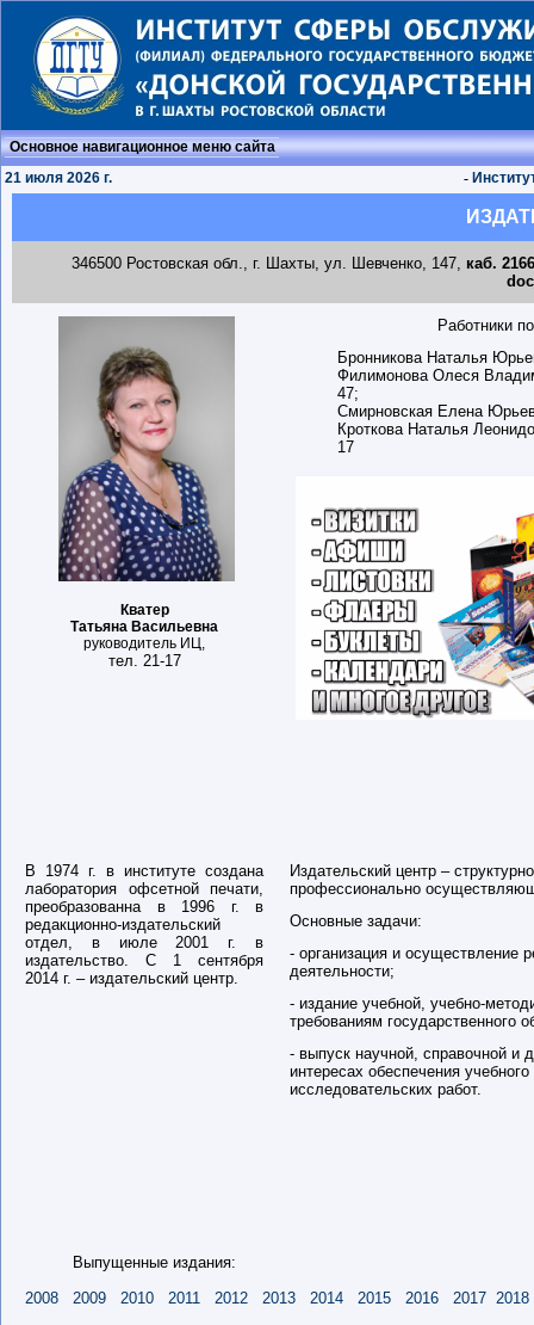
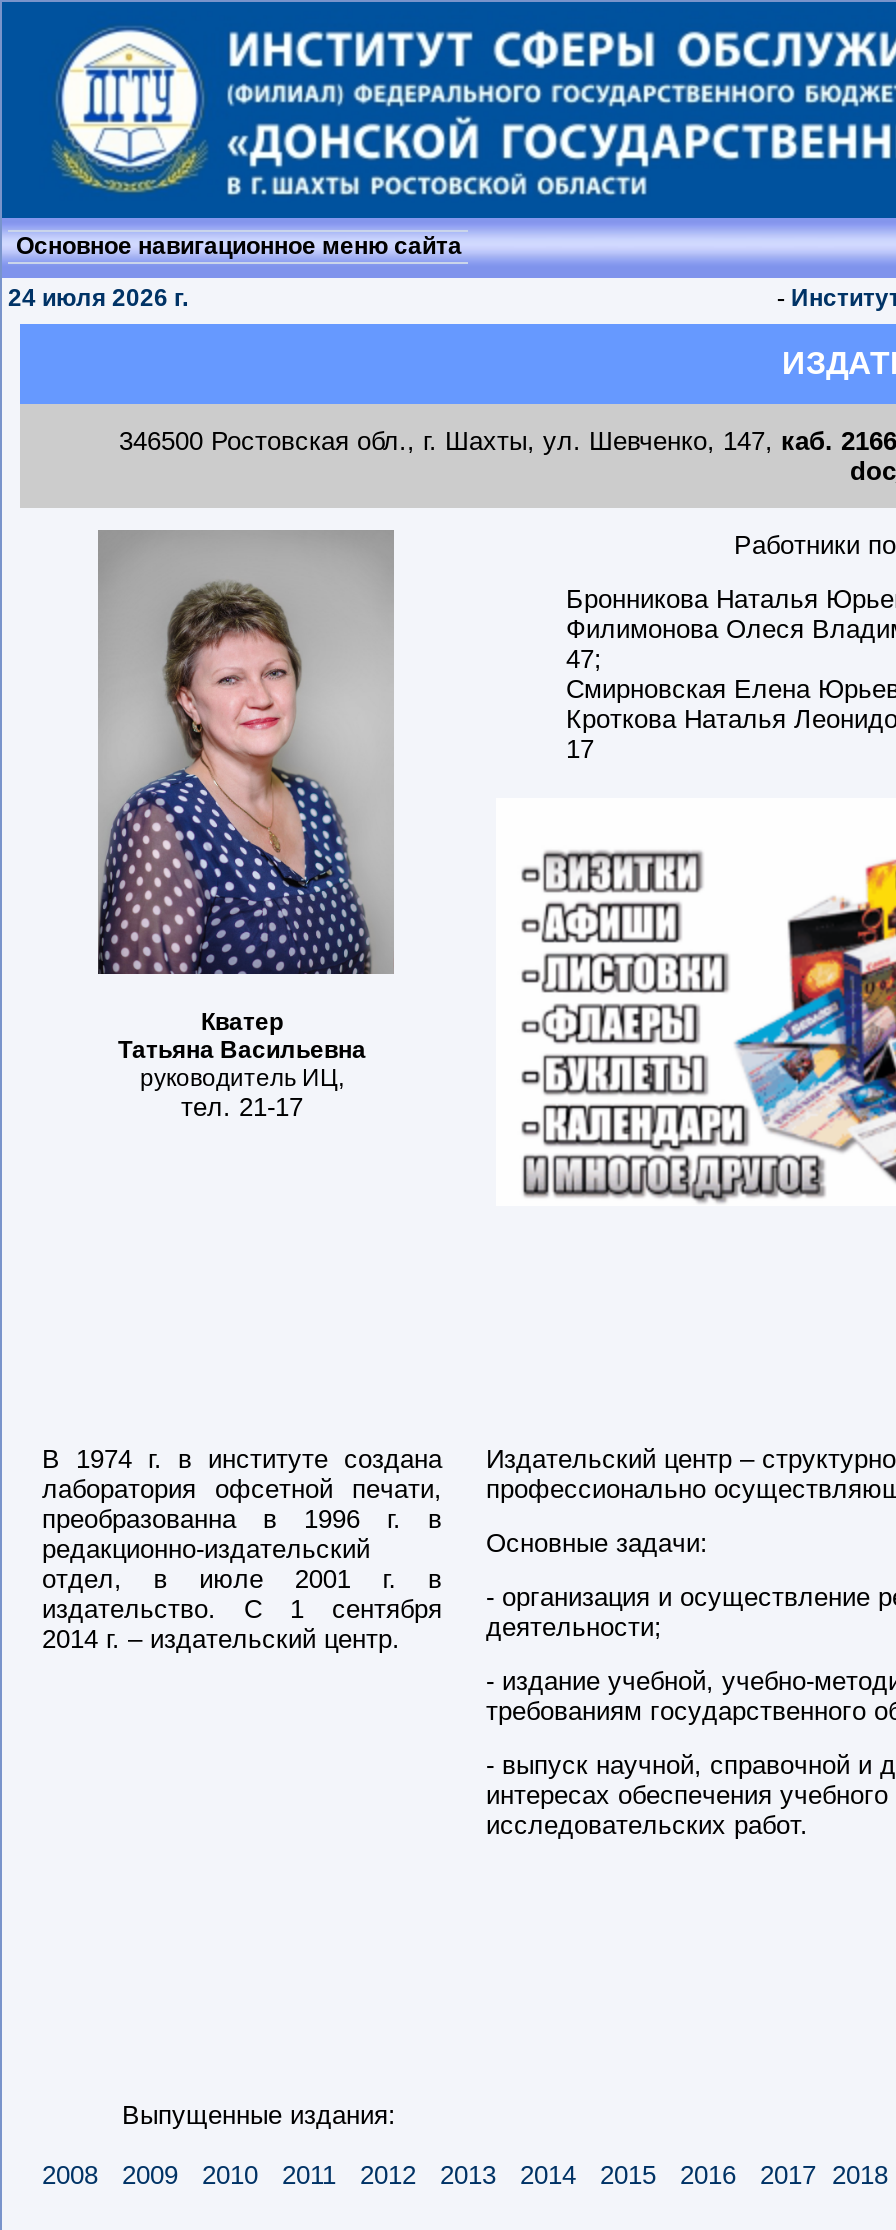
[5,170,112,186] 21 июля 2026 г. -> [8,284,188,312] 24 июля 2026 г.

